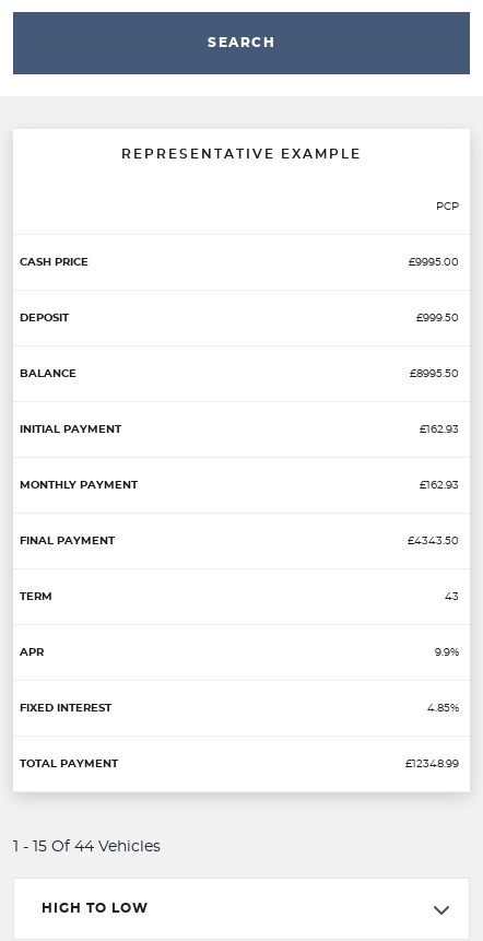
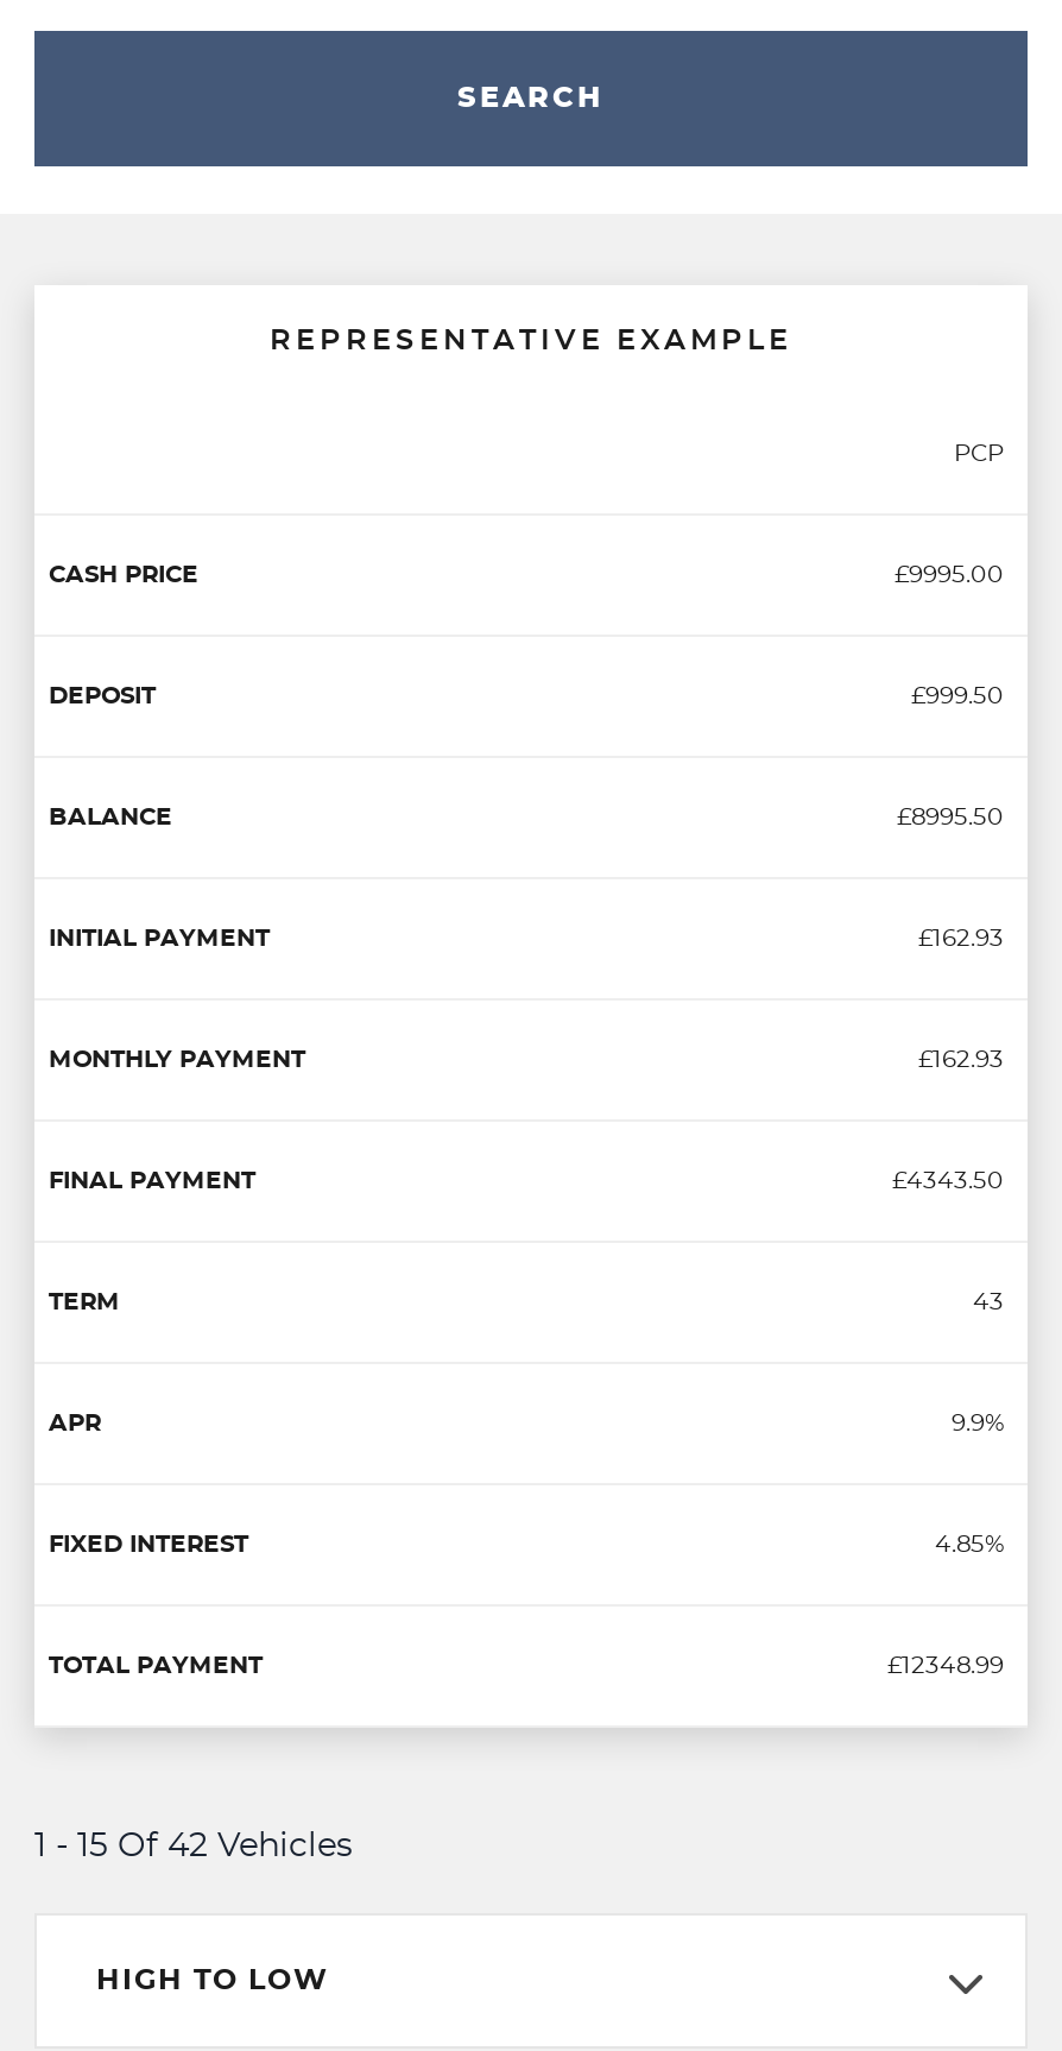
[13,839,161,854] 1 - 15 Of 44 Vehicles -> [34,1829,353,1862] 1 - 15 Of 42 Vehicles

